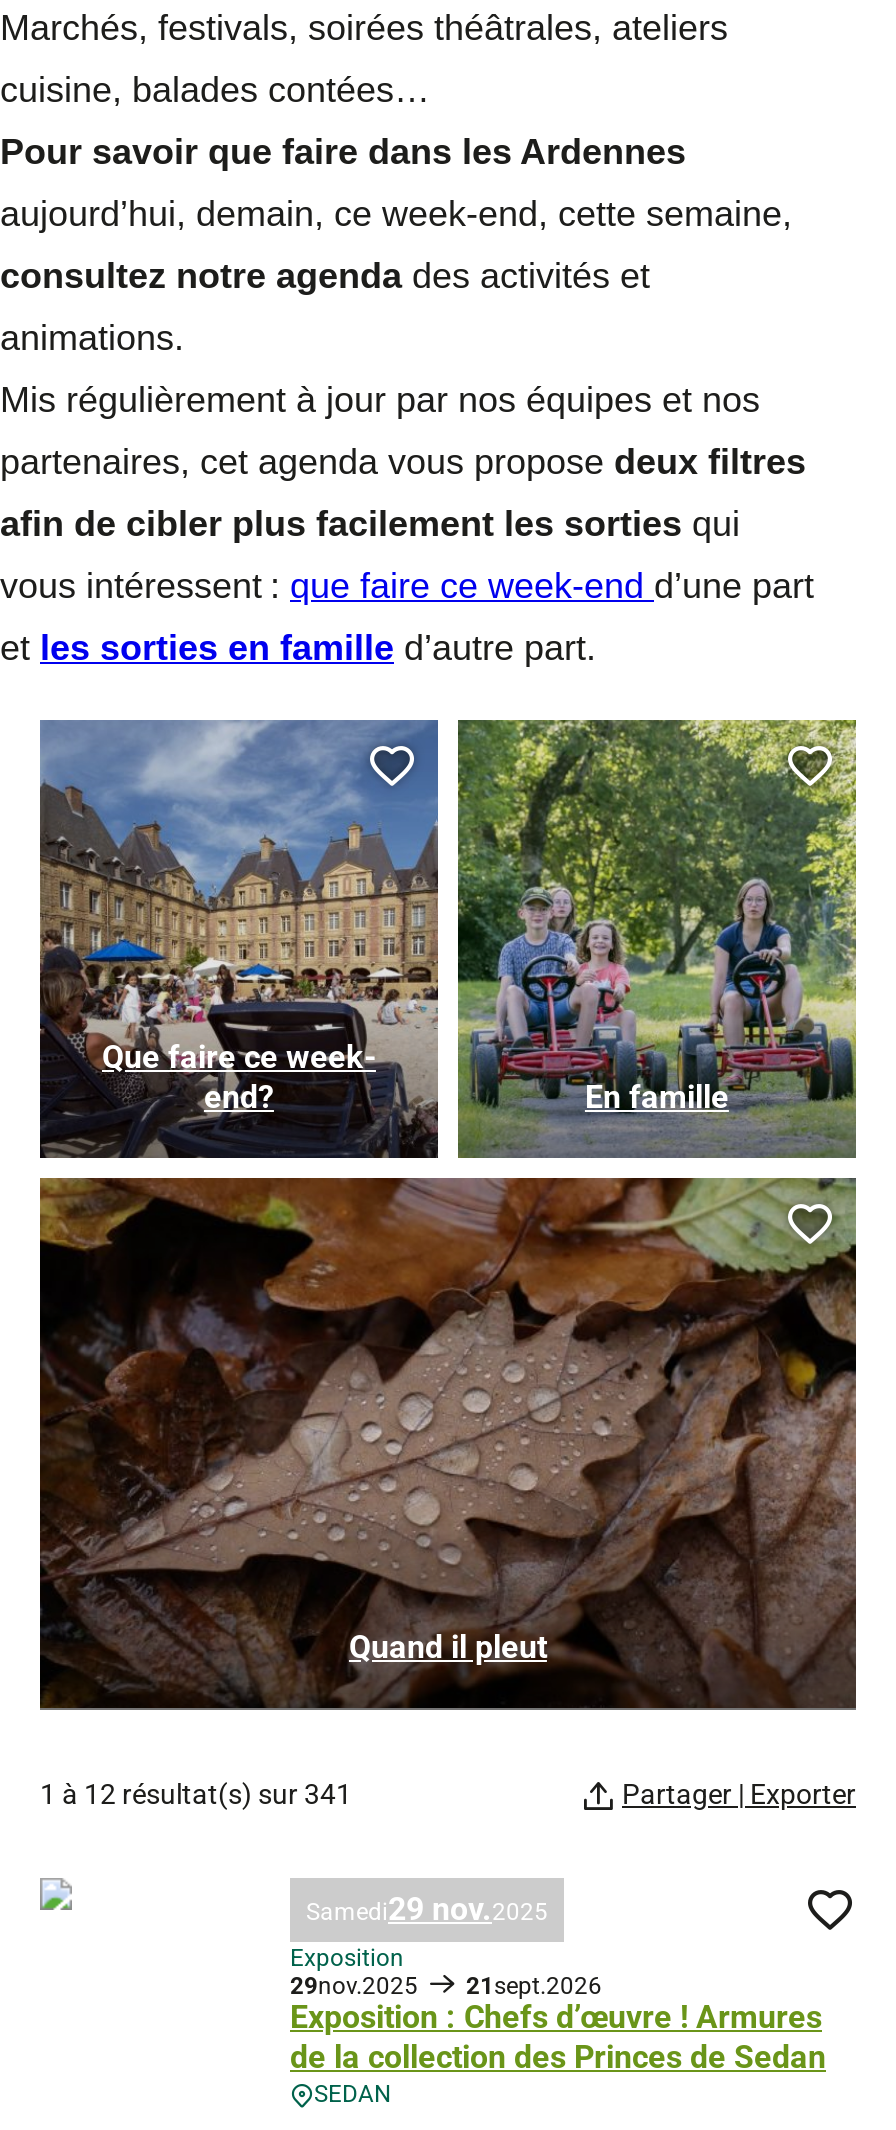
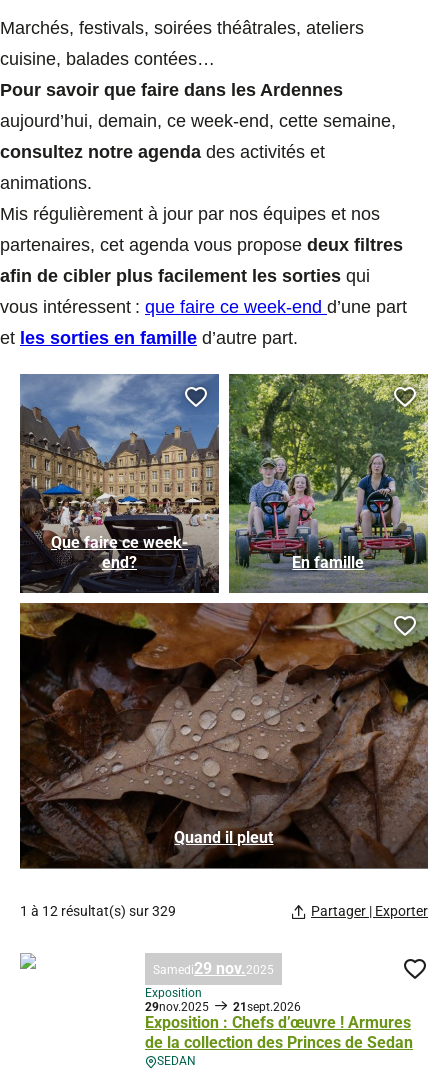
[40,1778,352,1810] 1 à 12 résultat(s) sur 341 -> [20,903,176,919] 1 à 12 résultat(s) sur 329

